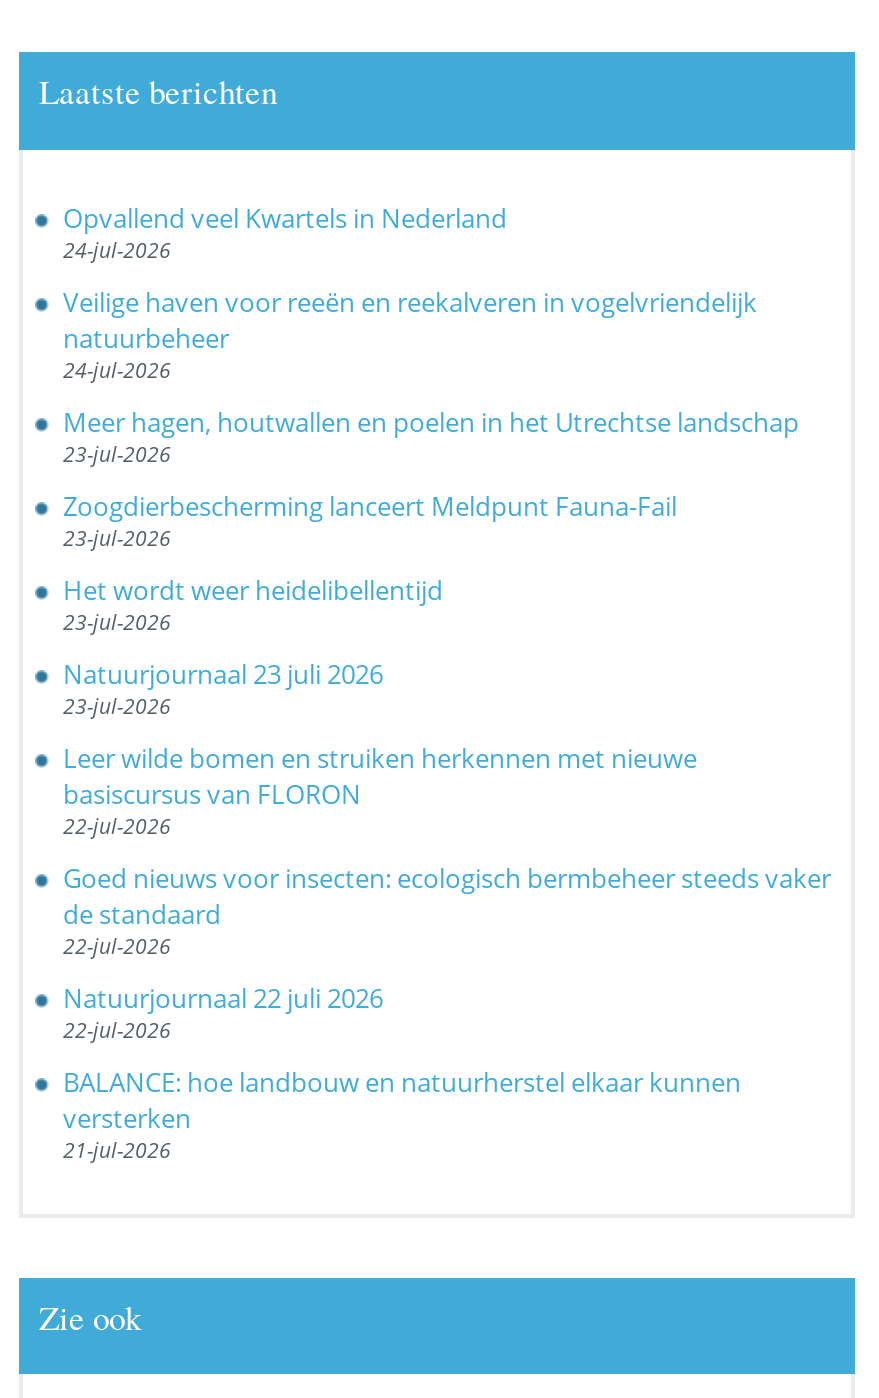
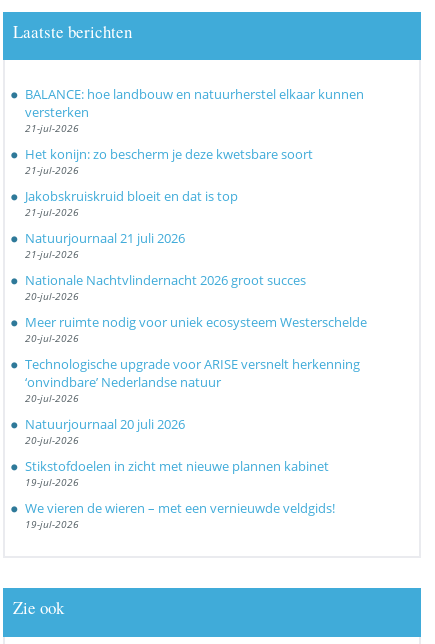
[63,200,831,1044] Opvallend veel Kwartels in Nederland | 24-jul-2026 | Veilige haven voor reeën en reekalveren in vogelvriendelijk | natuurbeheer | 24-jul-2026 | Meer hagen, houtwallen en poelen in het Utrechtse landschap | 23-jul-2026 | Zoogdierbescherming lanceert Meldpunt Fauna-Fail | 23-jul-2026 | Het wordt weer heidelibellentijd | 23-jul-2026 | Natuurjournaal 23 juli 2026 | 23-jul-2026 | Leer wilde bomen en struiken herkennen met nieuwe | basiscursus van FLORON | 22-jul-2026 | Goed nieuws voor insecten: ecologisch bermbeheer steeds vaker | de standaard | 22-jul-2026 | Natuurjournaal 22 juli 2026 | 22-jul-2026 -> none
moved [63,1064,741,1164] -> [25,85,364,135]: BALANCE: hoe landbouw en natuurherstel elkaar kunnen | versterken | 21-jul-2026
none -> [25,145,367,531] Het konijn: zo bescherm je deze kwetsbare soort | 21-jul-2026 | Jakobskruiskruid bloeit en dat is top | 21-jul-2026 | Natuurjournaal 21 juli 2026 | 21-jul-2026 | Nationale Nachtvlindernacht 2026 groot succes | 20-jul-2026 | Meer ruimte nodig voor uniek ecosysteem Westerschelde | 20-jul-2026 | Technologische upgrade voor ARISE versnelt herkenning | ‘onvindbare’ Nederlandse natuur | 20-jul-2026 | Natuurjournaal 20 juli 2026 | 20-jul-2026 | Stikstofdoelen in zicht met nieuwe plannen kabinet | 19-jul-2026 | We vieren de wieren – met een vernieuwde veldgids! | 19-jul-2026

